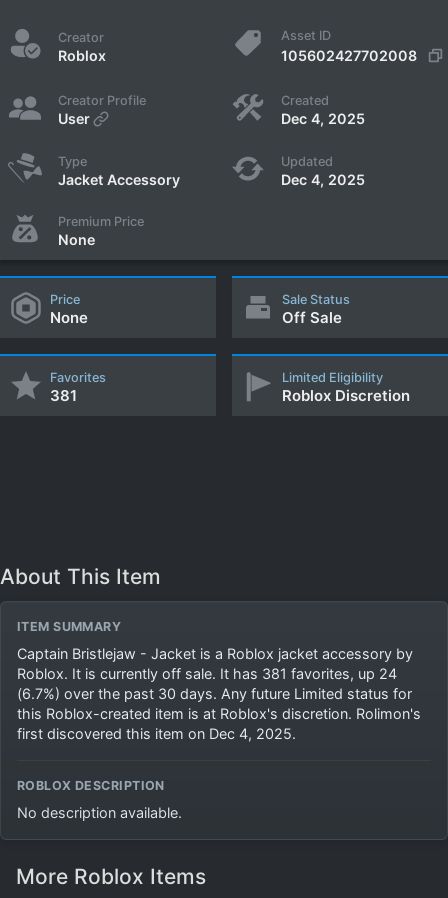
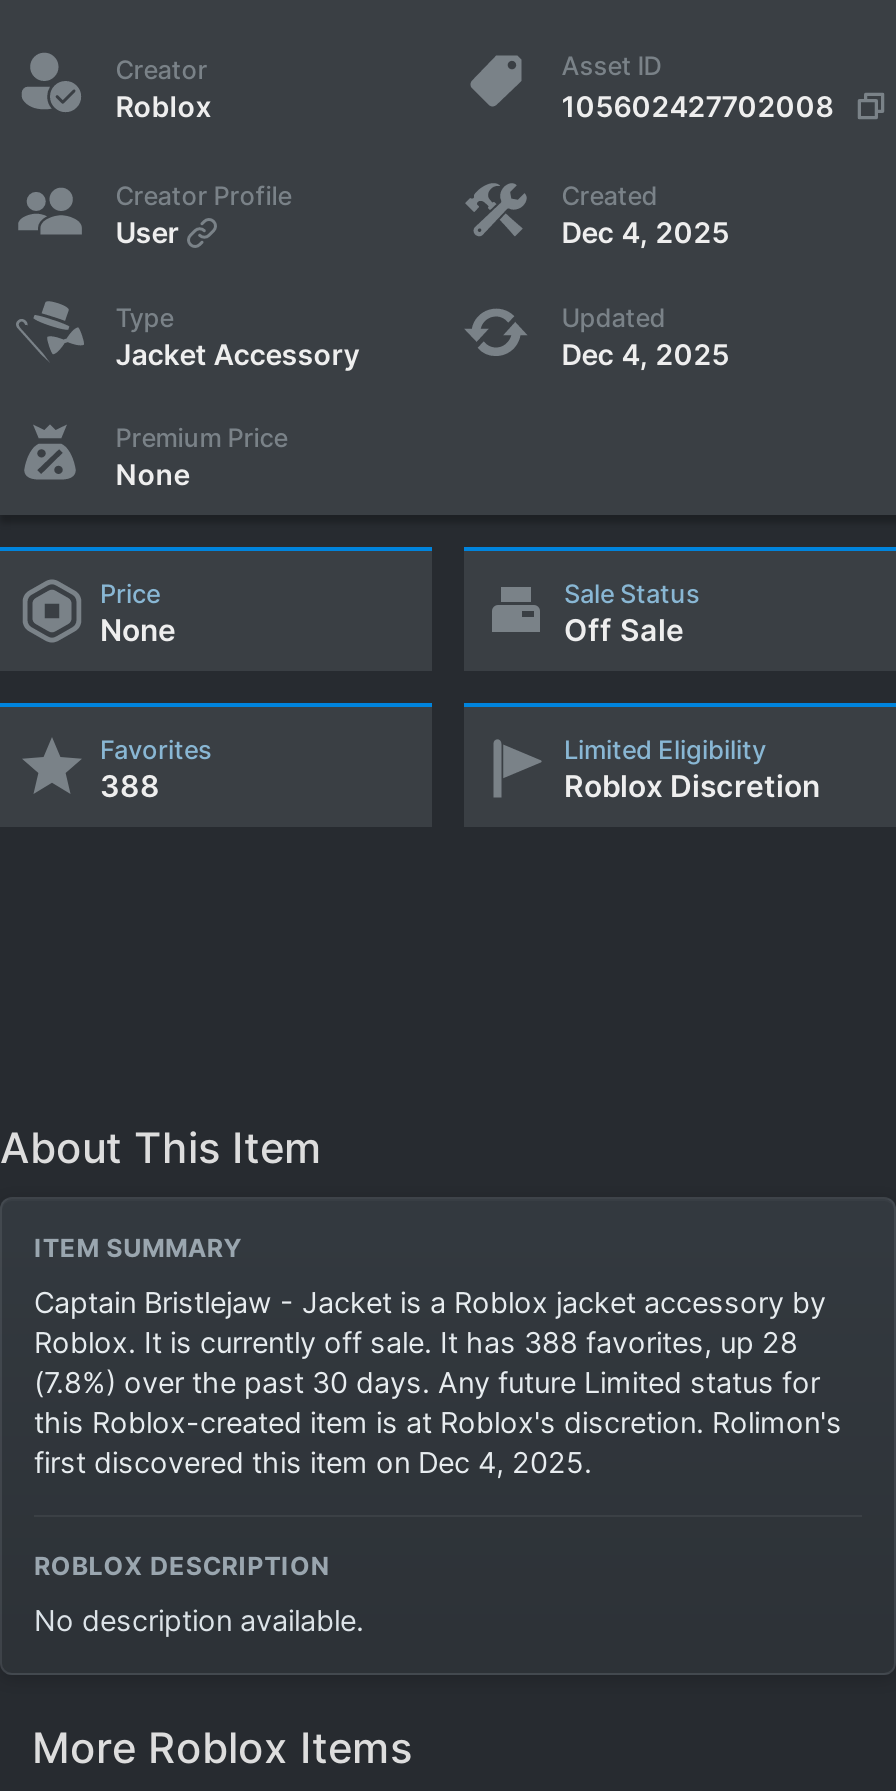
[50,386,77,405] 381 -> [100,766,160,804] 388
[17,665,397,682] Roblox. It is currently off sale. It has 381 favorites, up 24 -> [34,1324,798,1358] Roblox. It is currently off sale. It has 388 favorites, up 28
[17,685,412,702] (6.7%) over the past 30 days. Any future Limited status for -> [34,1364,820,1398] (7.8%) over the past 30 days. Any future Limited status for

